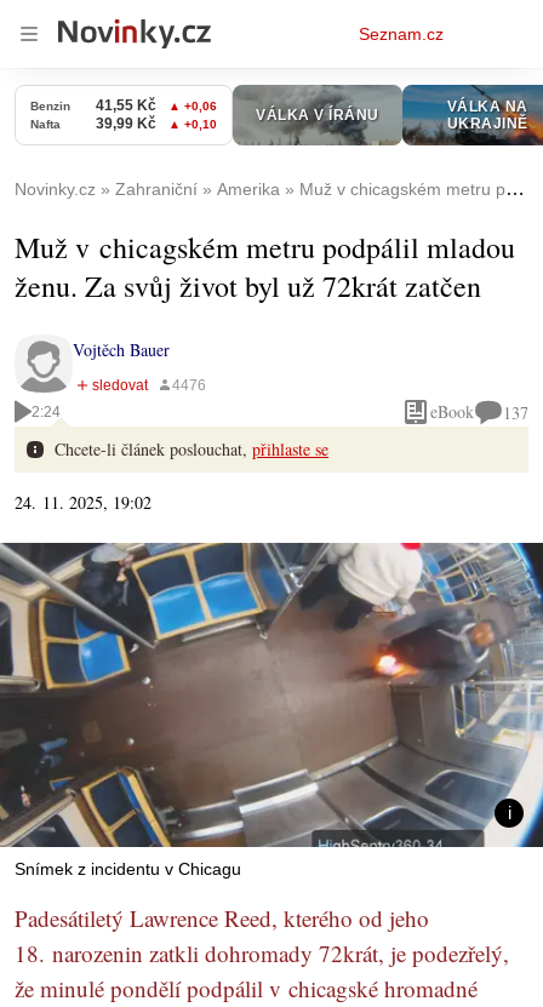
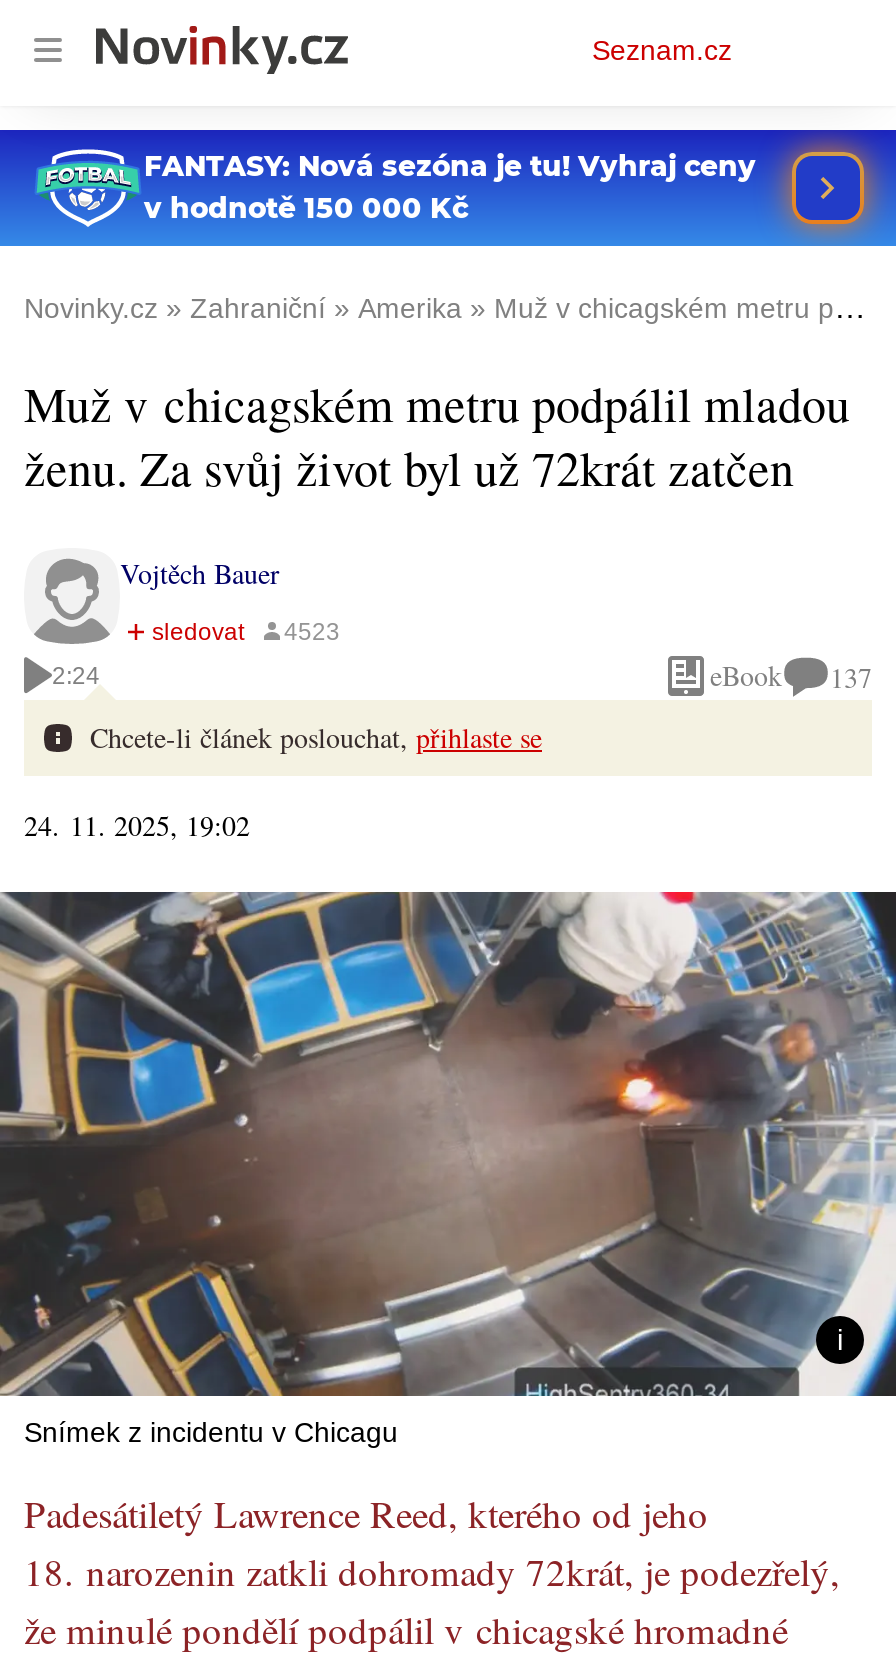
[4,82,539,151] [image] -> [6,128,890,248] [image]

